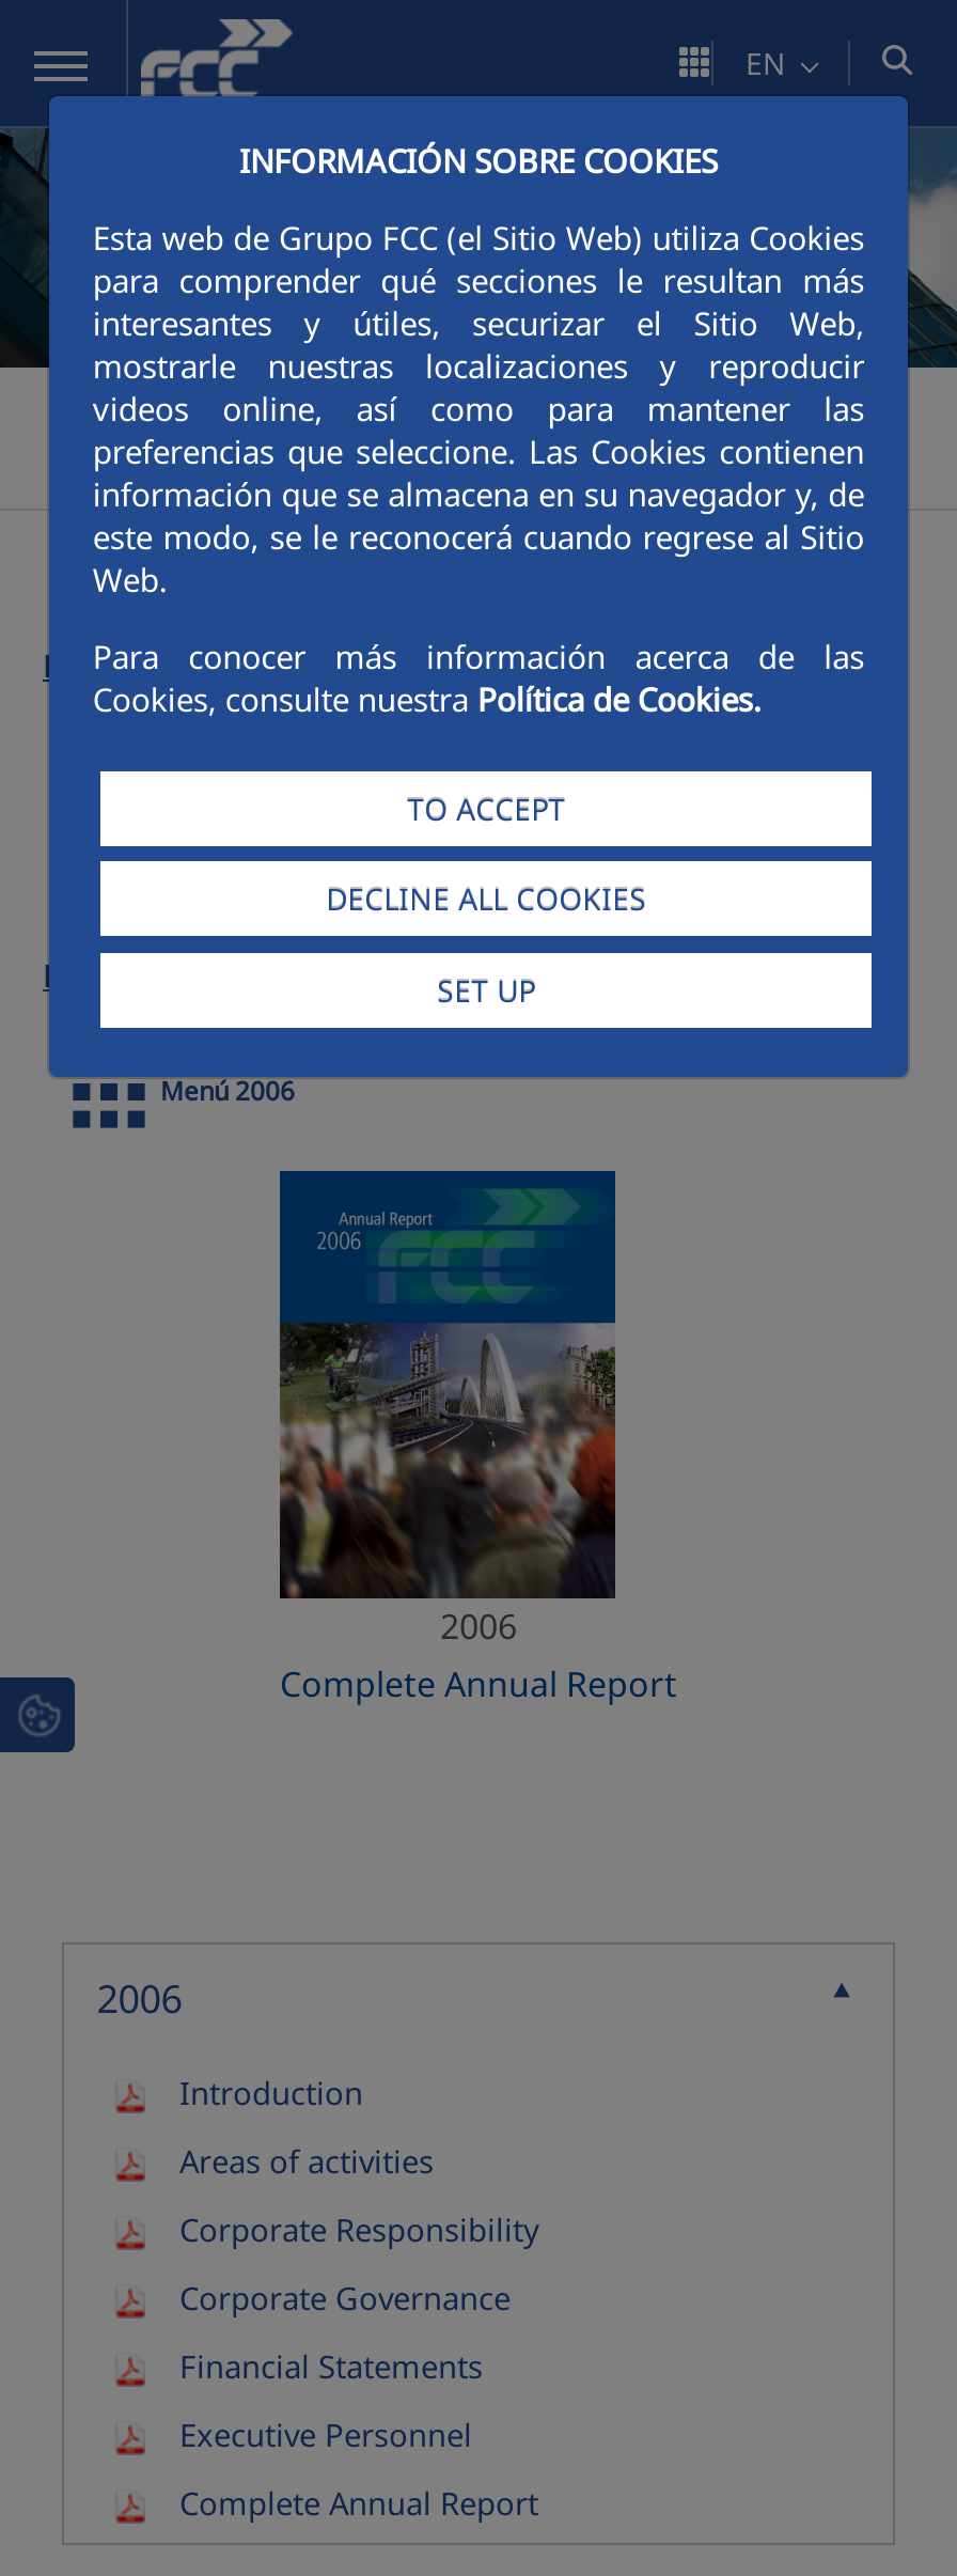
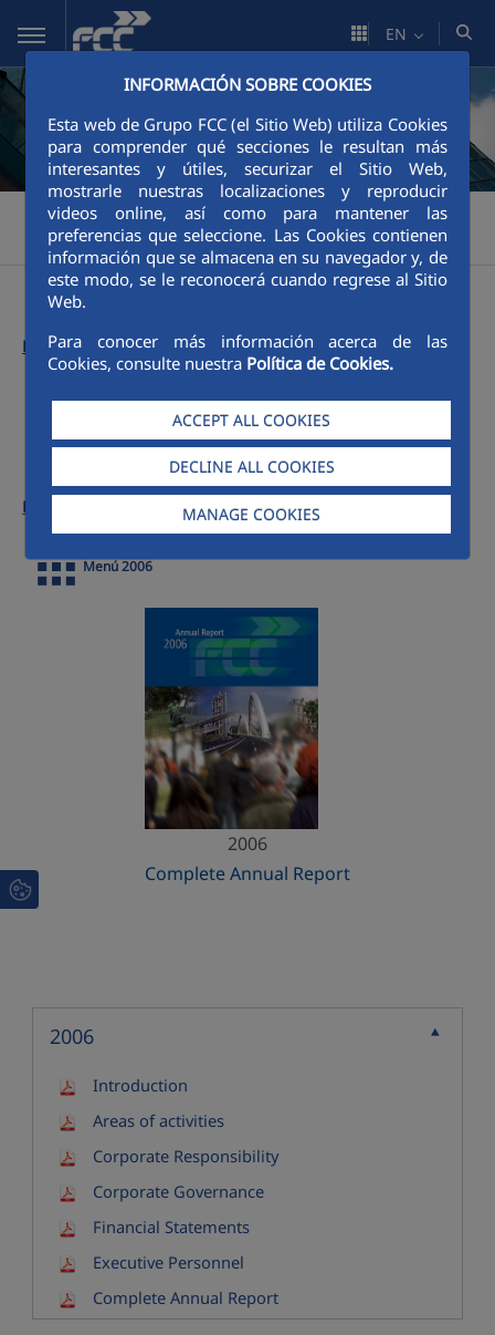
[407,789,565,829] TO ACCEPT -> [172,410,330,431] ACCEPT ALL COOKIES
[437,969,535,1010] SET UP -> [182,503,321,524] MANAGE COOKIES

